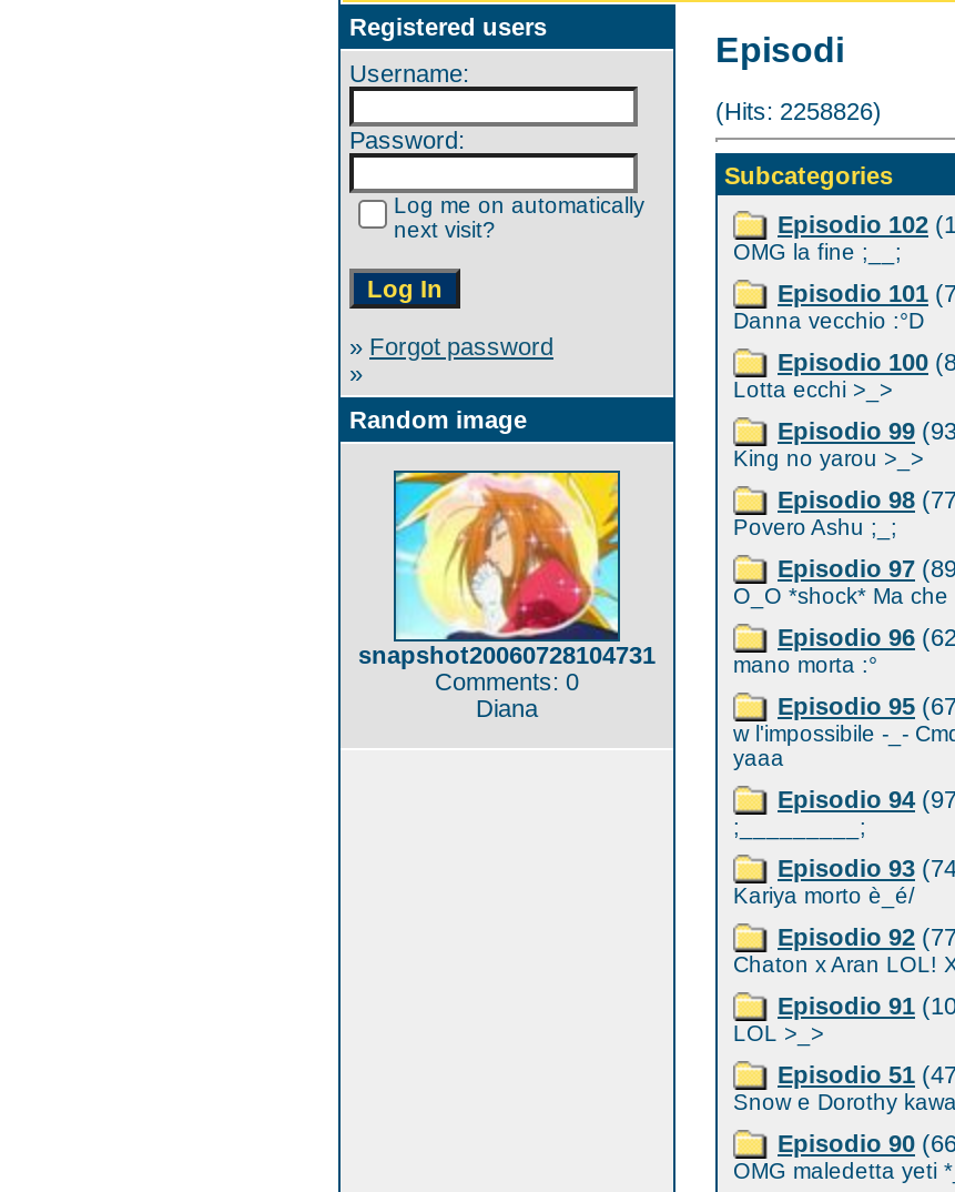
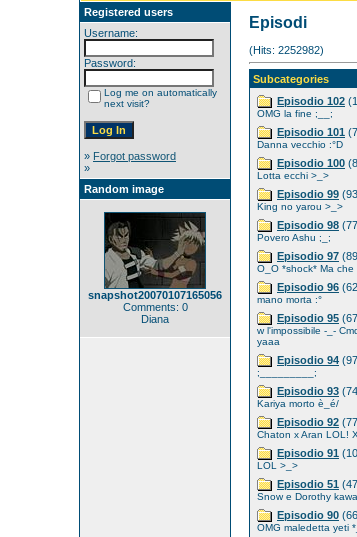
[715,98,882,124] (Hits: 2258826) -> [249,44,324,56] (Hits: 2252982)
[358,471,656,668] [image] | snapshot20060728104731 -> [88,212,222,301] [image] | snapshot20070107165056

